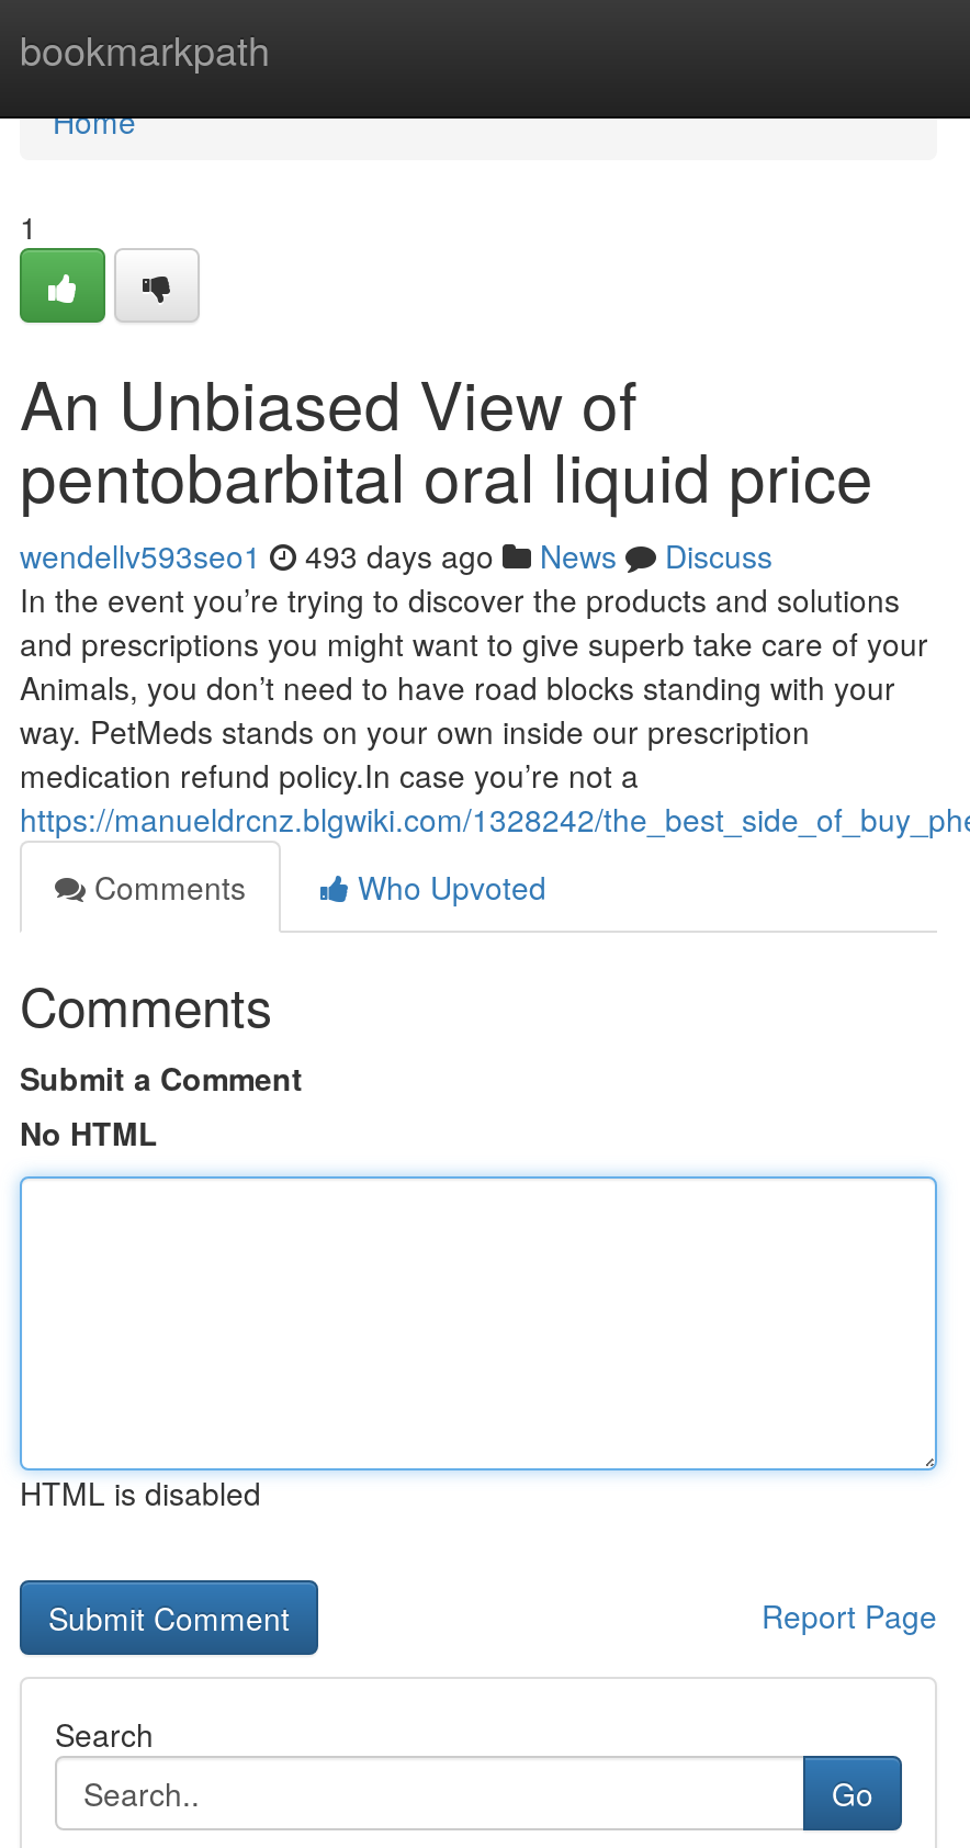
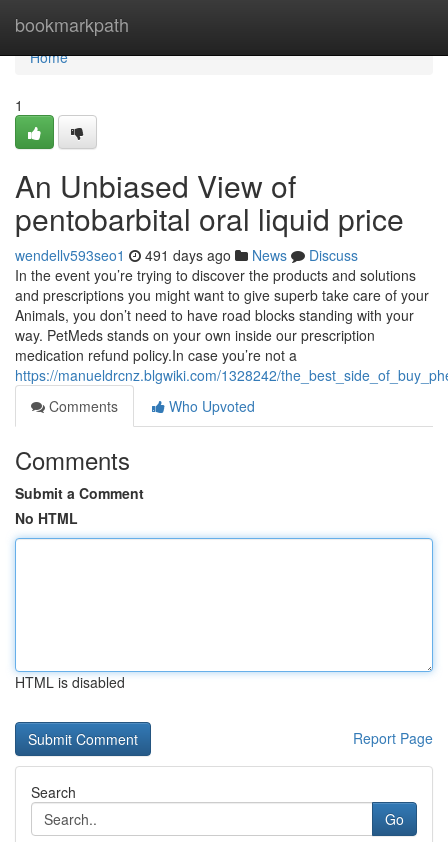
[20,533,772,577] wendellv593seo1 493 days ago News Discuss -> [15,245,358,265] wendellv593seo1 491 days ago News Discuss

